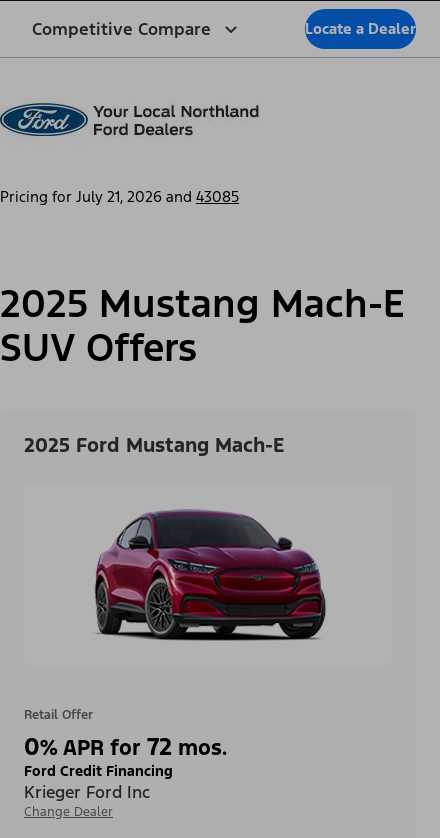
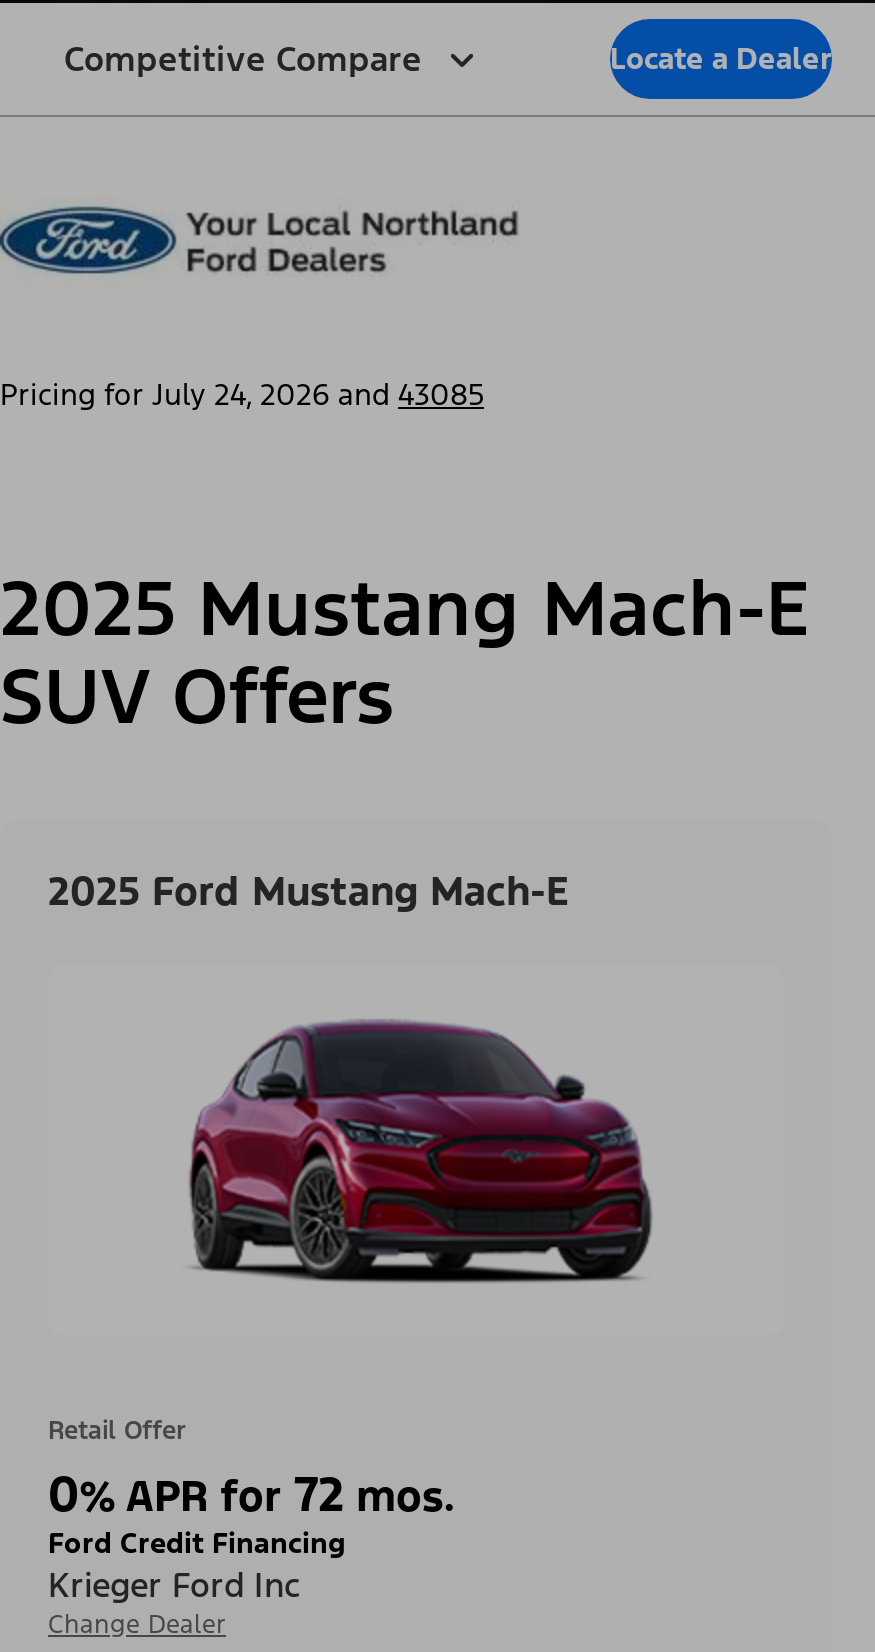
[0,187,239,206] Pricing for July 21, 2026 and 43085 -> [0,375,484,413] Pricing for July 24, 2026 and 43085

